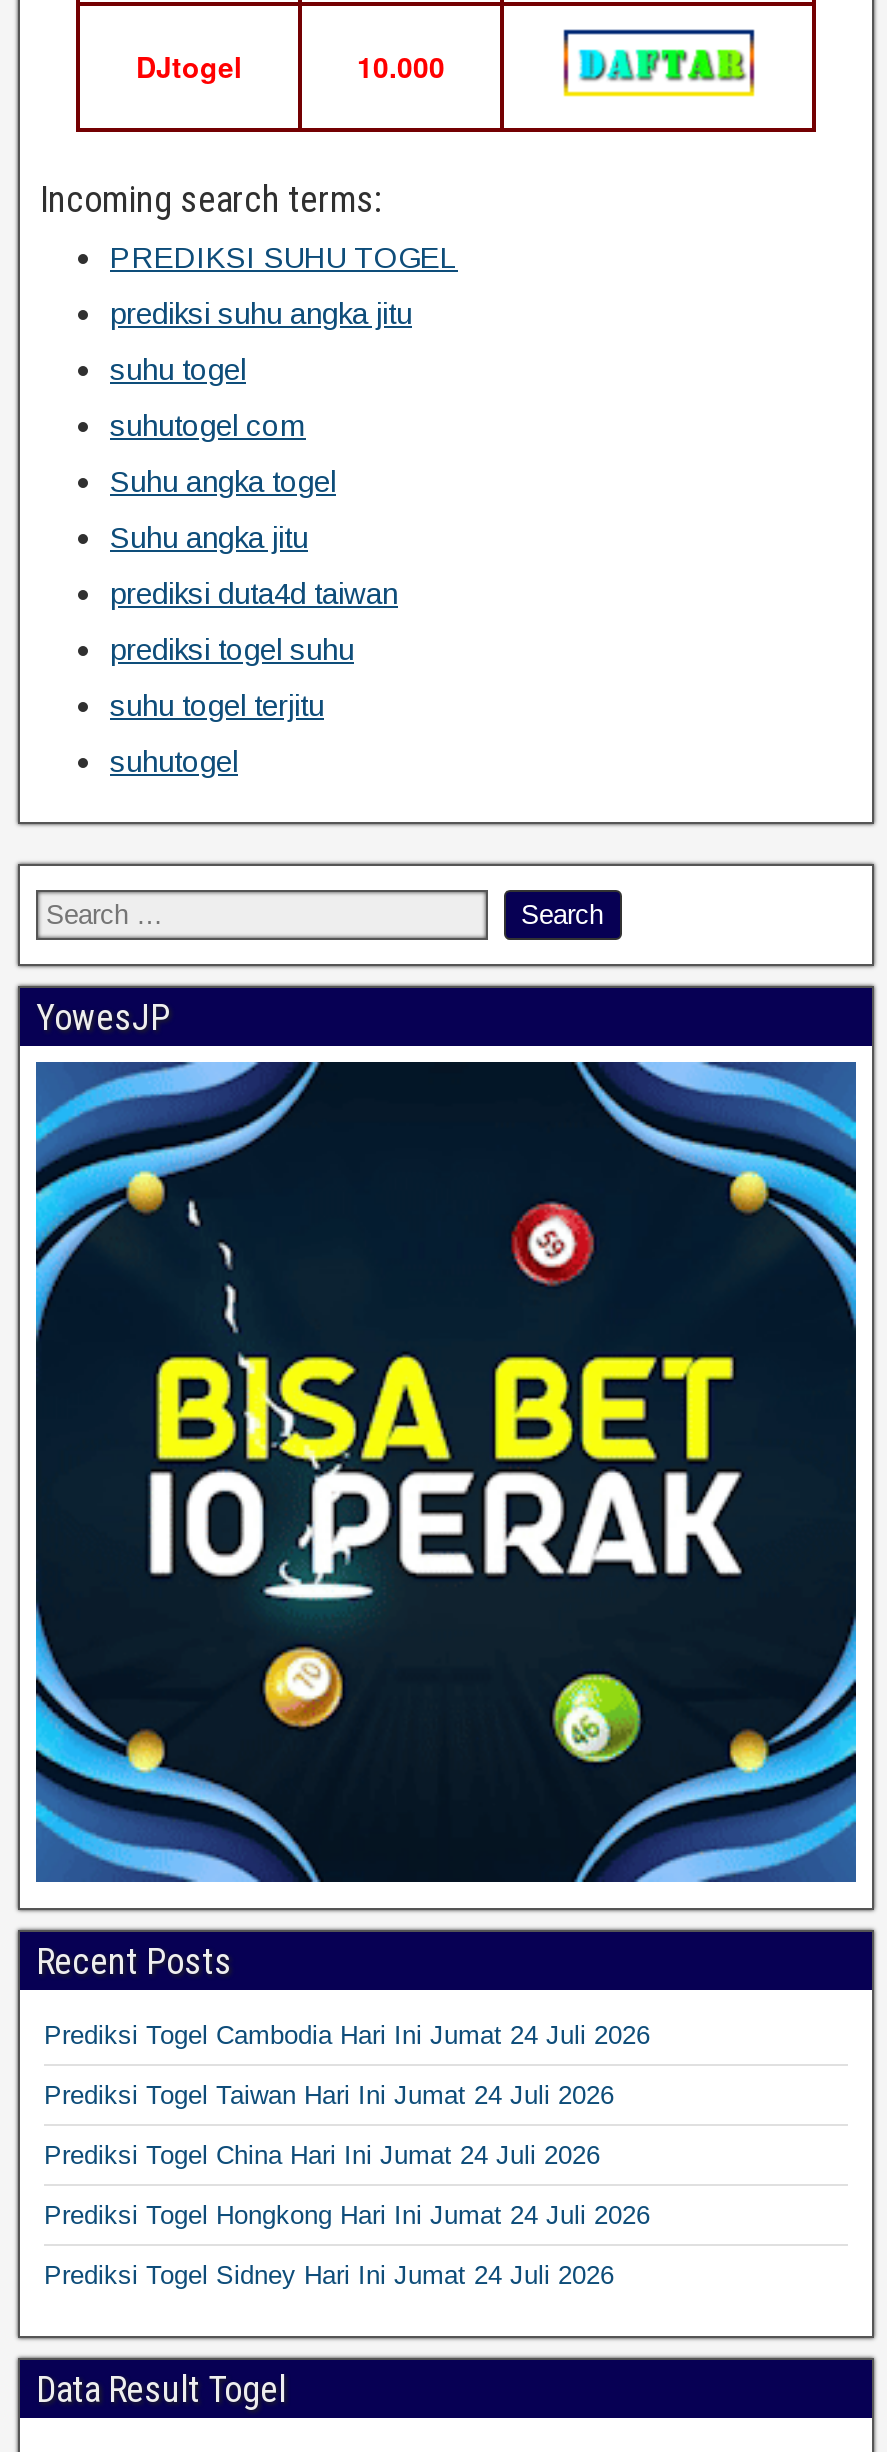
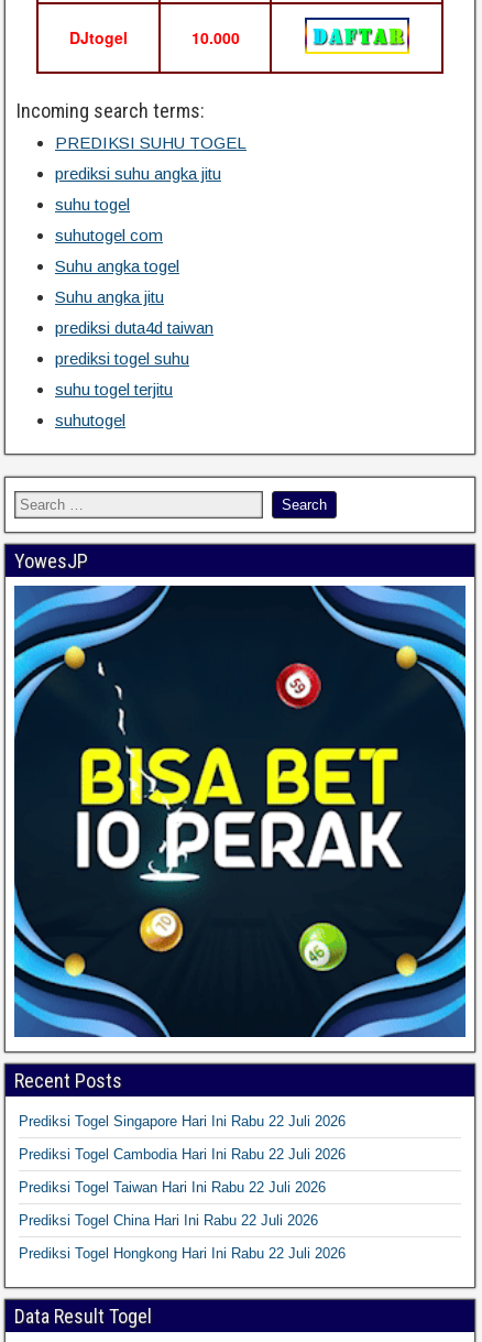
[44,2020,650,2050] Prediksi Togel Cambodia Hari Ini Jumat 24 Juli 2026 -> [19,1113,346,1130] Prediksi Togel Singapore Hari Ini Rabu 22 Juli 2026
[44,2080,614,2110] Prediksi Togel Taiwan Hari Ini Jumat 24 Juli 2026 -> [19,1146,346,1163] Prediksi Togel Cambodia Hari Ini Rabu 22 Juli 2026
[44,2140,600,2170] Prediksi Togel China Hari Ini Jumat 24 Juli 2026 -> [19,1179,326,1196] Prediksi Togel Taiwan Hari Ini Rabu 22 Juli 2026
[44,2200,650,2230] Prediksi Togel Hongkong Hari Ini Jumat 24 Juli 2026 -> [19,1212,318,1229] Prediksi Togel China Hari Ini Rabu 22 Juli 2026
[44,2260,614,2290] Prediksi Togel Sidney Hari Ini Jumat 24 Juli 2026 -> [19,1245,346,1262] Prediksi Togel Hongkong Hari Ini Rabu 22 Juli 2026

